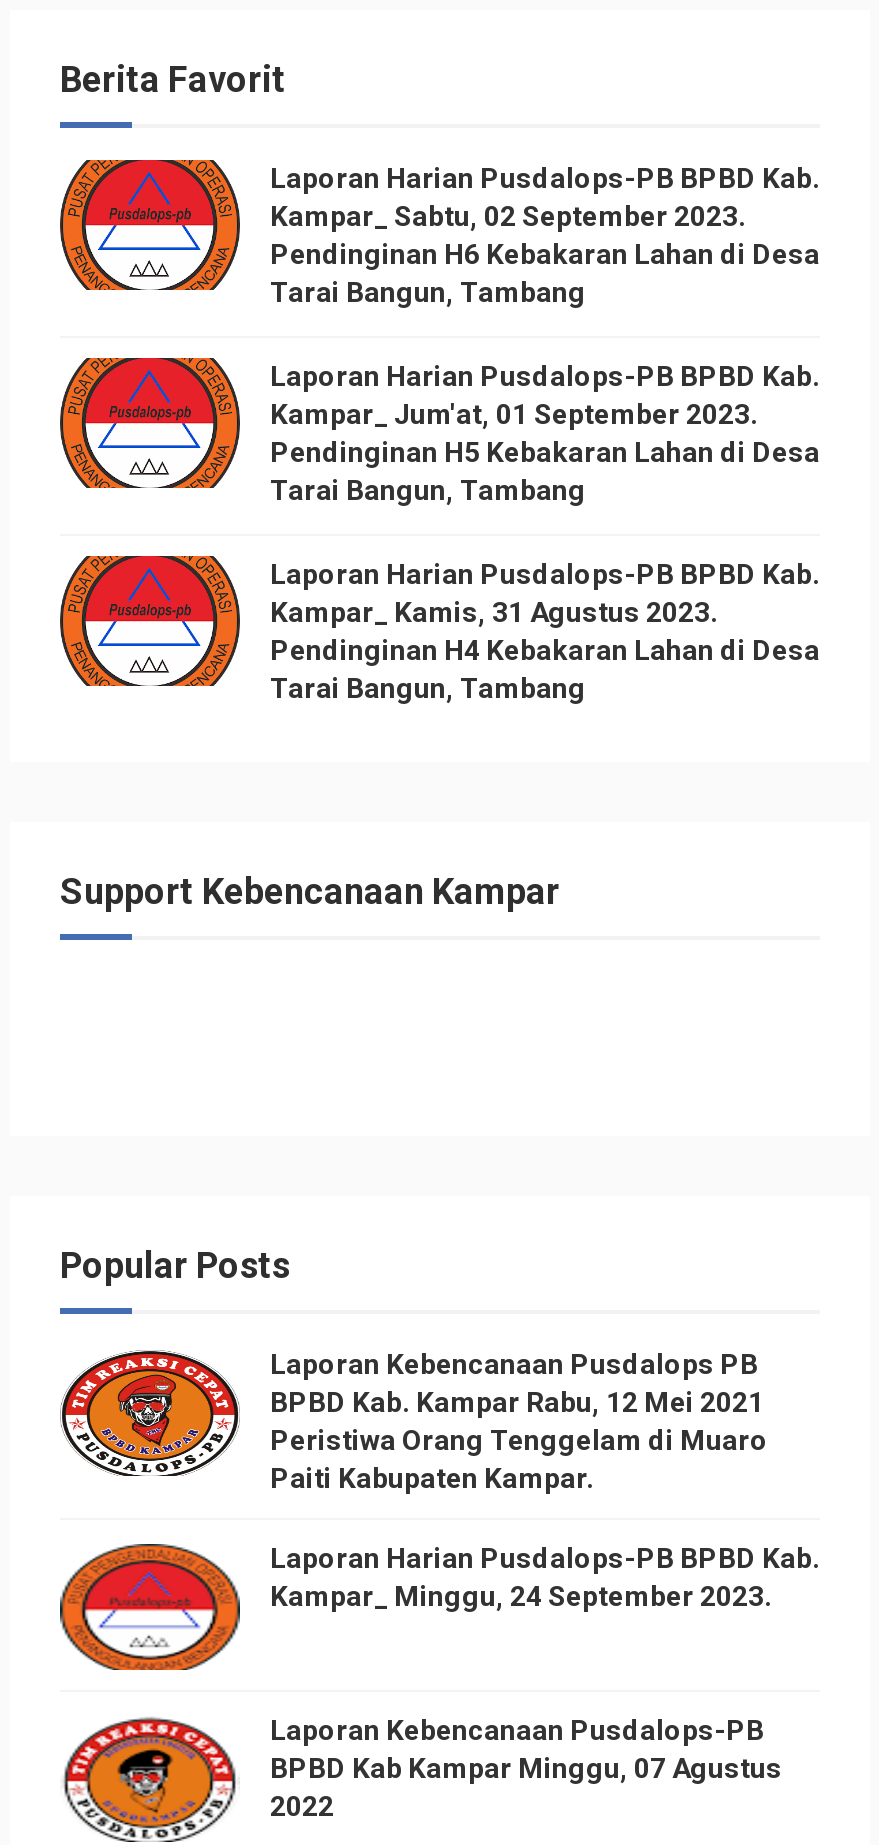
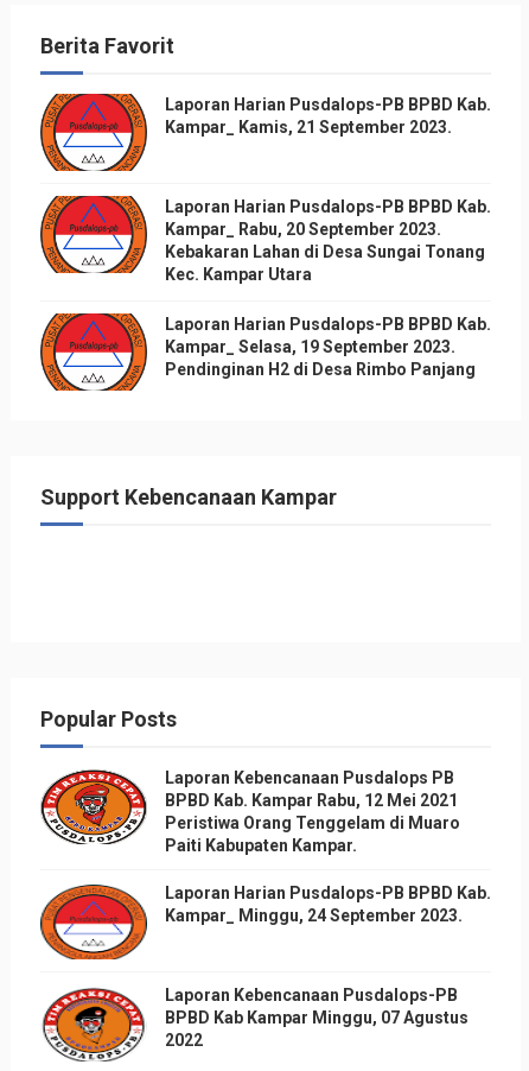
[270,199,820,307] Kampar_ Sabtu, 02 September 2023. | Pendinginan H6 Kebakaran Lahan di Desa | Tarai Bangun, Tambang -> [165,117,452,136] Kampar_ Kamis, 21 September 2023.
[270,397,820,505] Kampar_ Jum'at, 01 September 2023. | Pendinginan H5 Kebakaran Lahan di Desa | Tarai Bangun, Tambang -> [165,219,485,283] Kampar_ Rabu, 20 September 2023. | Kebakaran Lahan di Desa Sungai Tonang | Kec. Kampar Utara
[270,595,820,703] Kampar_ Kamis, 31 Agustus 2023. | Pendinginan H4 Kebakaran Lahan di Desa | Tarai Bangun, Tambang -> [165,337,476,378] Kampar_ Selasa, 19 September 2023. | Pendinginan H2 di Desa Rimbo Panjang

